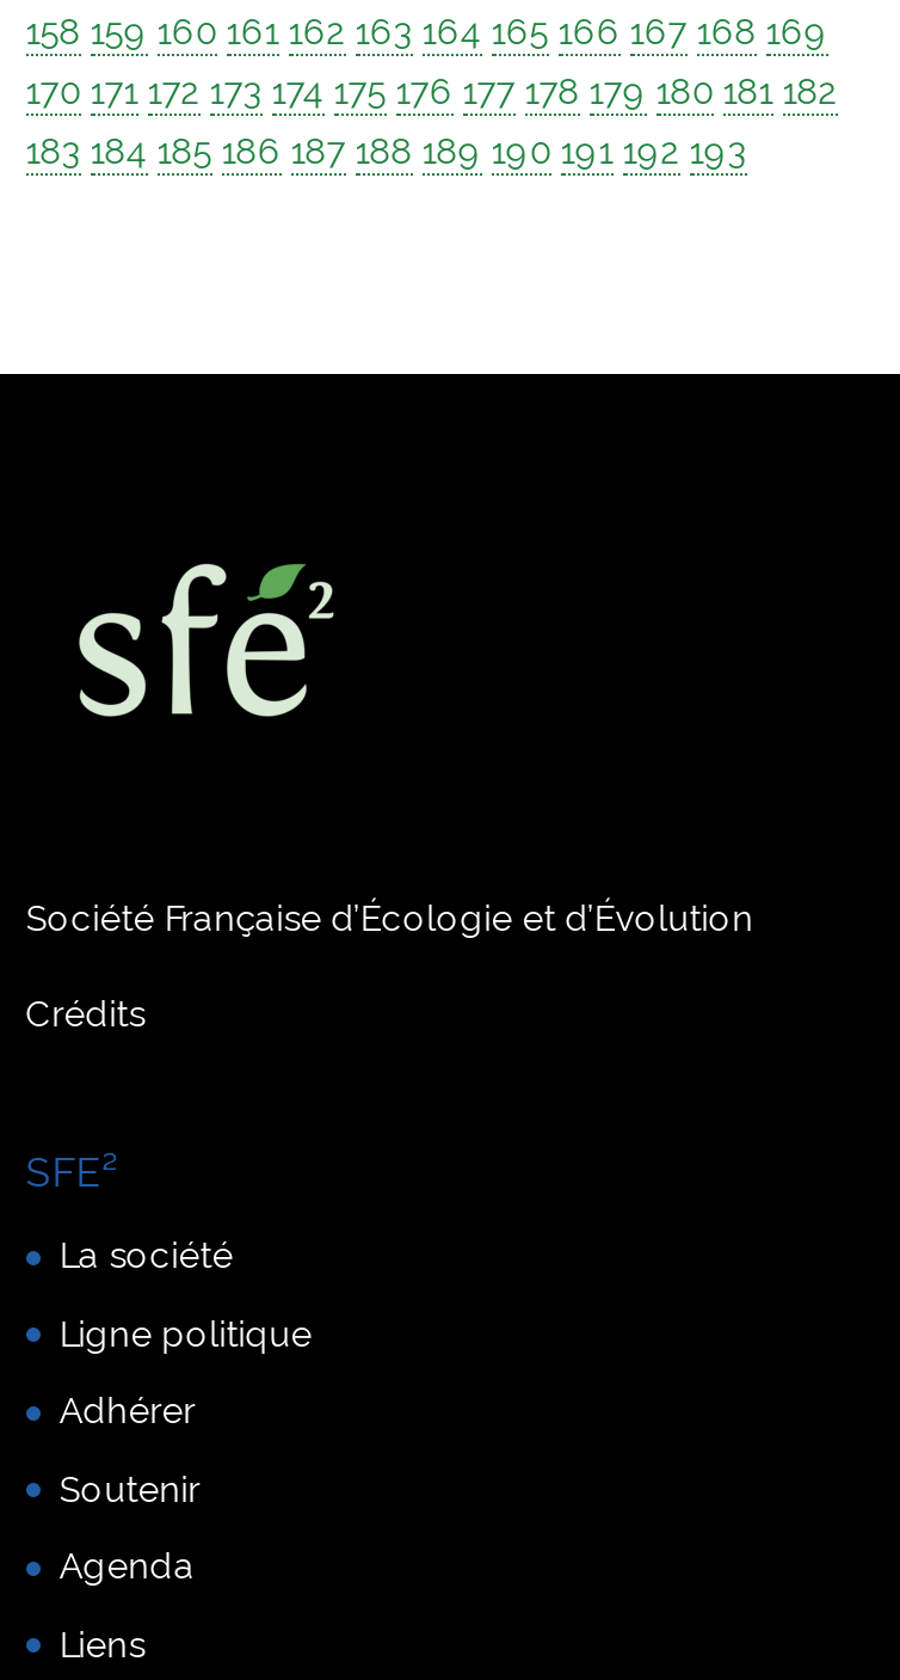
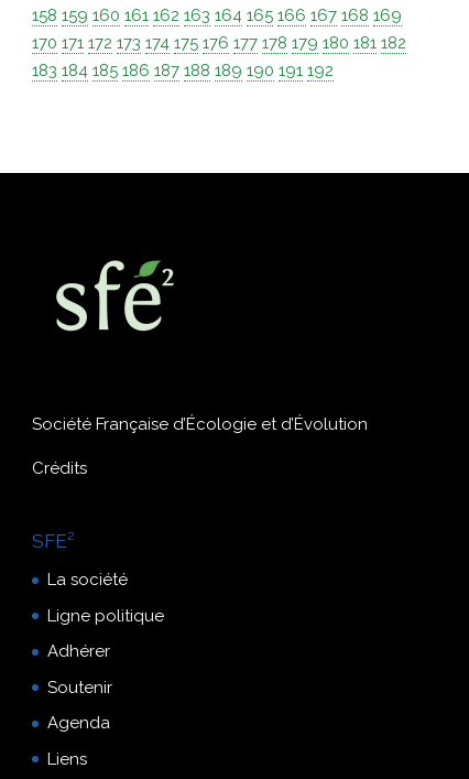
[26,130,747,173] 183 184 185 186 187 188 189 190 191 192 193 -> [32,61,333,80] 183 184 185 186 187 188 189 190 191 192

